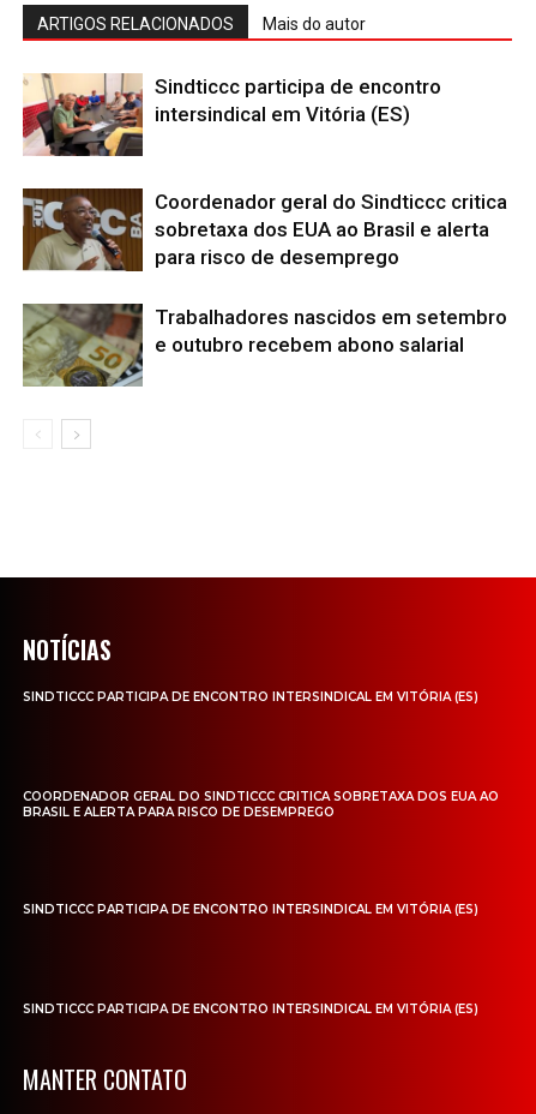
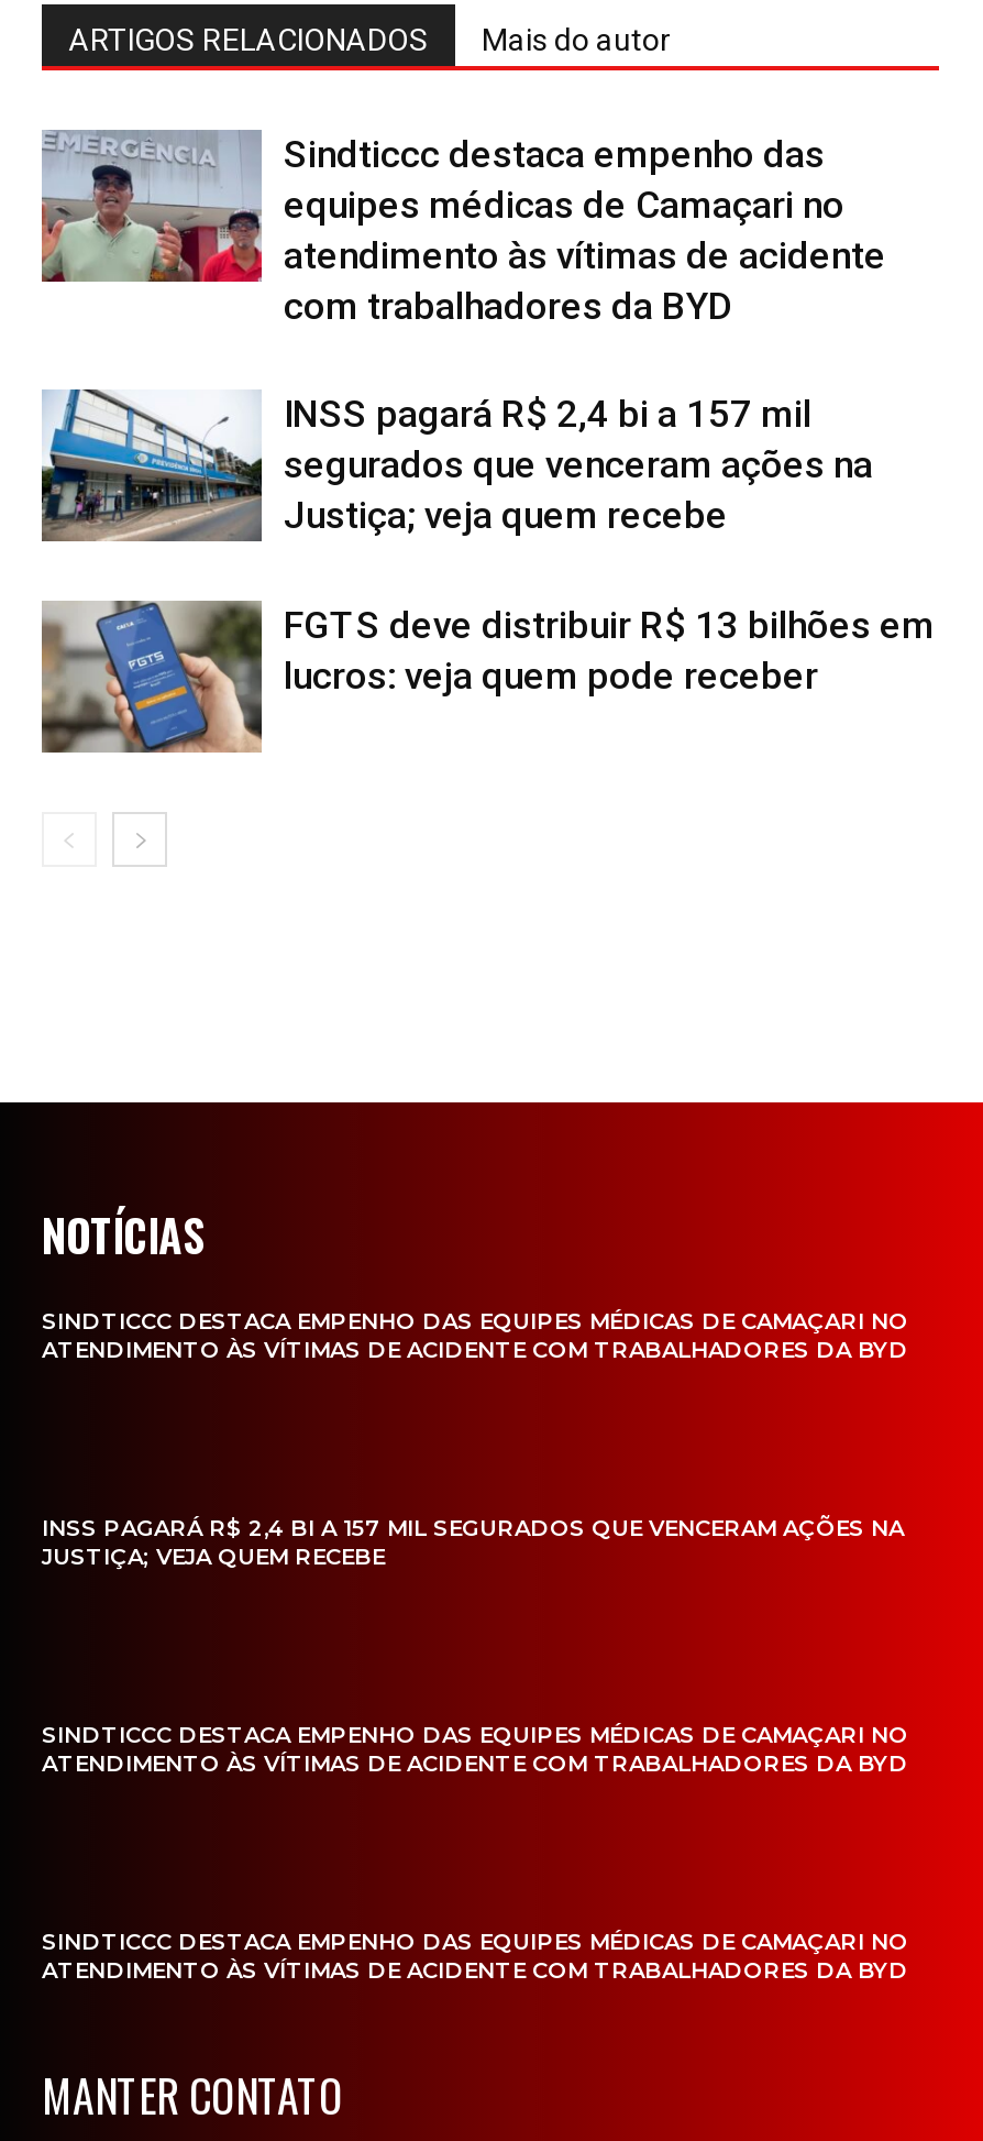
[22,73,441,157] [image] | Sindticcc participa de encontro | intersindical em Vitória (ES) -> [42,128,886,329] [image] | Sindticcc destaca empenho das | equipes médicas de Camaçari no | atendimento às vítimas de acidente | com trabalhadores da BYD
[22,187,507,271] [image] | Coordenador geral do Sindticcc critica | sobretaxa dos EUA ao Brasil e alerta | para risco de desemprego -> [42,387,873,541] [image] | INSS pagará R$ 2,4 bi a 157 mil | segurados que venceram ações na | Justiça; veja quem recebe
[23,303,507,388] [image] | Trabalhadores nascidos em setembro | e outubro recebem abono salarial -> [42,601,935,755] [image] | FGTS deve distribuir R$ 13 bilhões em | lucros: veja quem pode receber
[23,689,478,705] SINDTICCC PARTICIPA DE ENCONTRO INTERSINDICAL EM VITÓRIA (ES) -> [42,1308,908,1365] SINDTICCC DESTACA EMPENHO DAS EQUIPES MÉDICAS DE CAMAÇARI NO | ATENDIMENTO ÀS VÍTIMAS DE ACIDENTE COM TRABALHADORES DA BYD
[23,789,499,820] COORDENADOR GERAL DO SINDTICCC CRITICA SOBRETAXA DOS EUA AO | BRASIL E ALERTA PARA RISCO DE DESEMPREGO -> [42,1515,904,1572] INSS PAGARÁ R$ 2,4 BI A 157 MIL SEGURADOS QUE VENCERAM AÇÕES NA | JUSTIÇA; VEJA QUEM RECEBE
[23,902,478,917] SINDTICCC PARTICIPA DE ENCONTRO INTERSINDICAL EM VITÓRIA (ES) -> [42,1721,908,1779] SINDTICCC DESTACA EMPENHO DAS EQUIPES MÉDICAS DE CAMAÇARI NO | ATENDIMENTO ÀS VÍTIMAS DE ACIDENTE COM TRABALHADORES DA BYD
[23,1002,478,1017] SINDTICCC PARTICIPA DE ENCONTRO INTERSINDICAL EM VITÓRIA (ES) -> [42,1928,908,1985] SINDTICCC DESTACA EMPENHO DAS EQUIPES MÉDICAS DE CAMAÇARI NO | ATENDIMENTO ÀS VÍTIMAS DE ACIDENTE COM TRABALHADORES DA BYD

